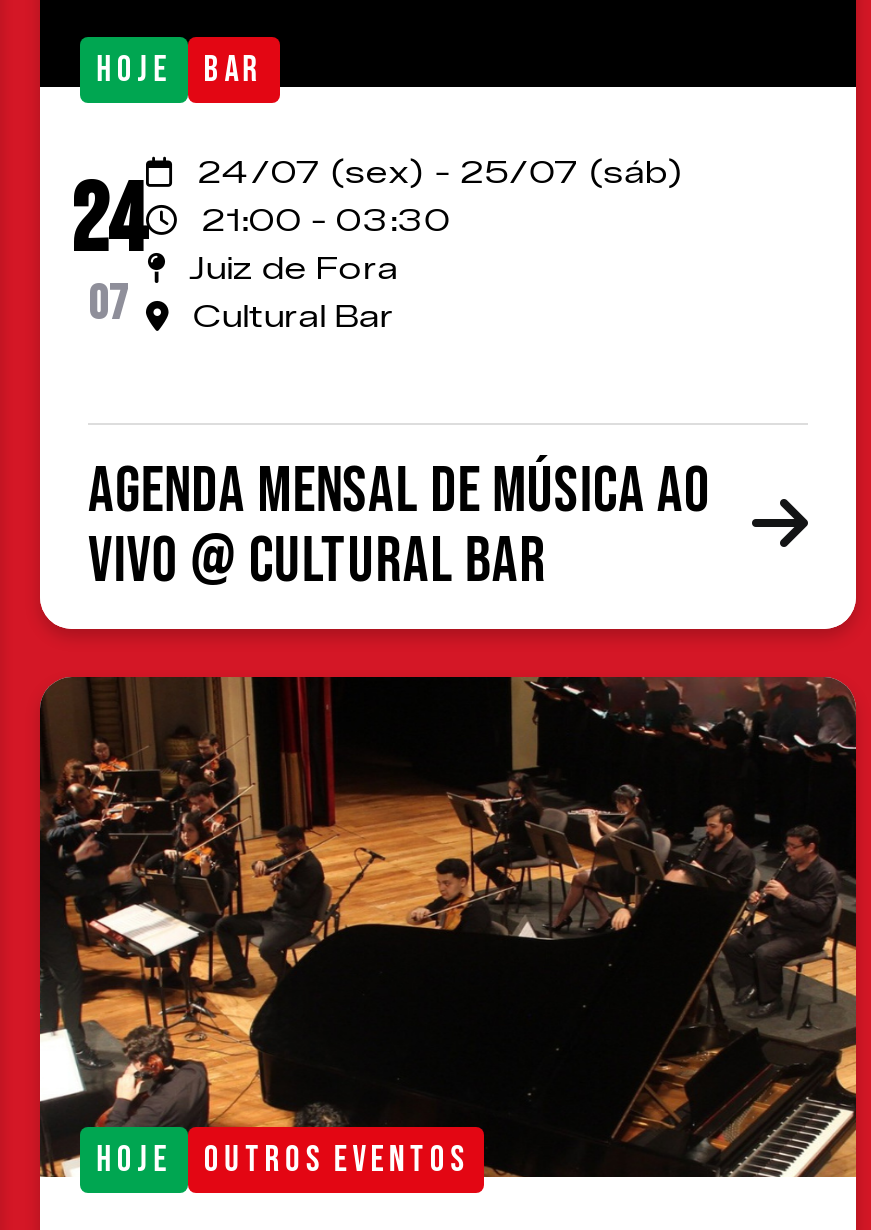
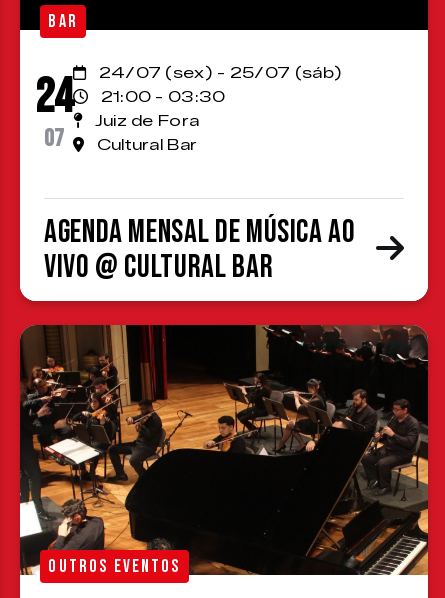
[97,49,172,91] HOJE -> none
[97,1139,172,1181] HOJE -> none

